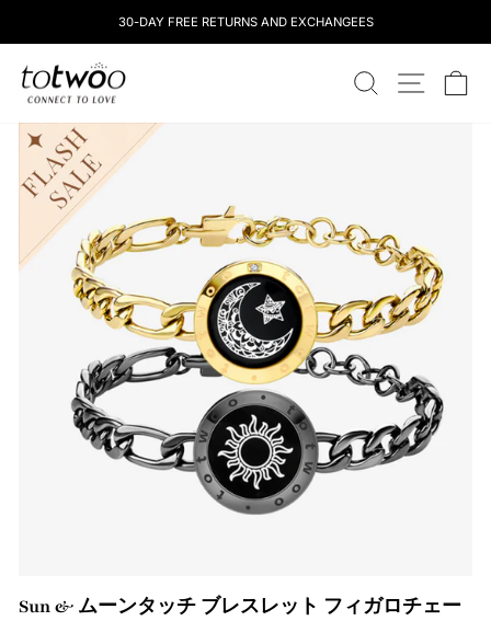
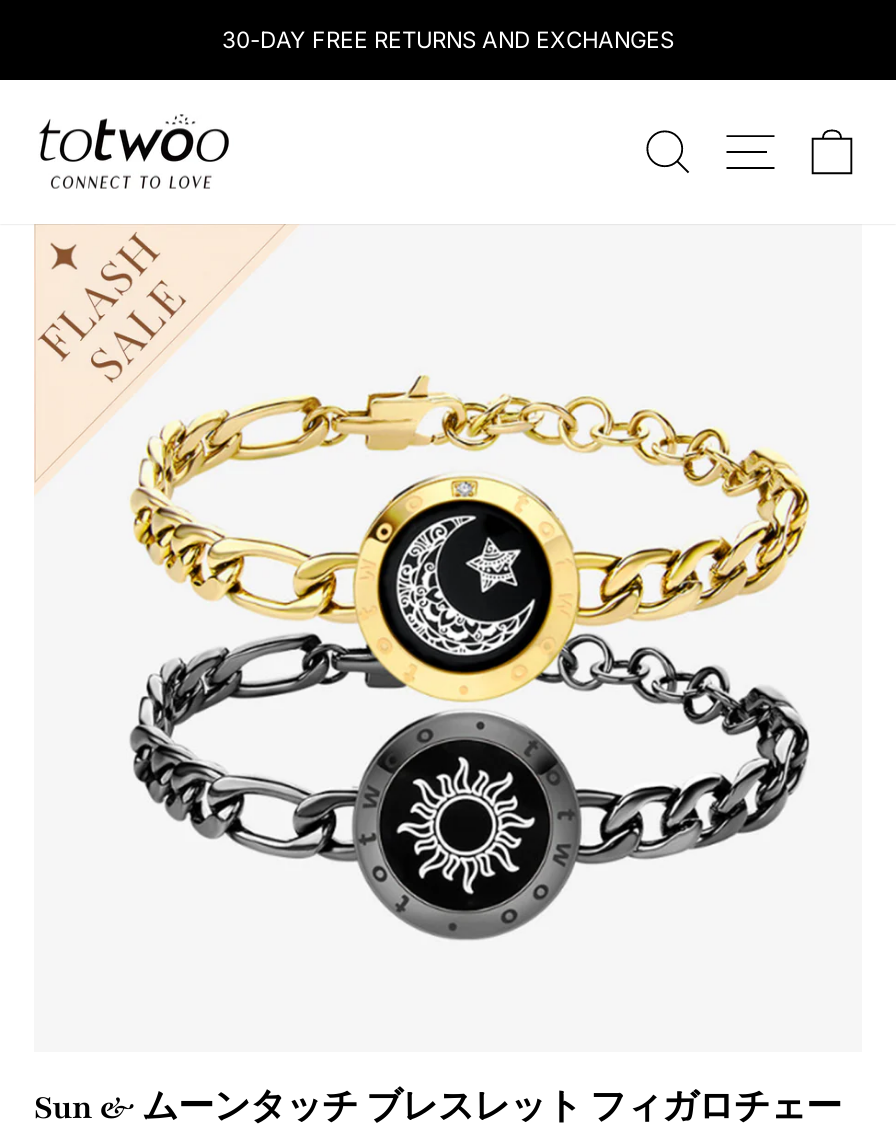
[118,14,373,30] 30-DAY FREE RETURNS AND EXCHANGEES -> [222,26,674,54] 30-DAY FREE RETURNS AND EXCHANGES

